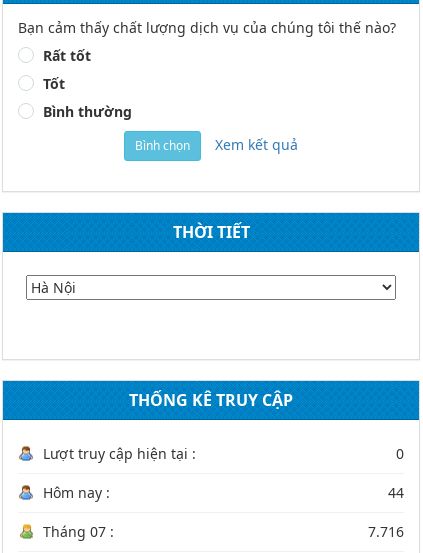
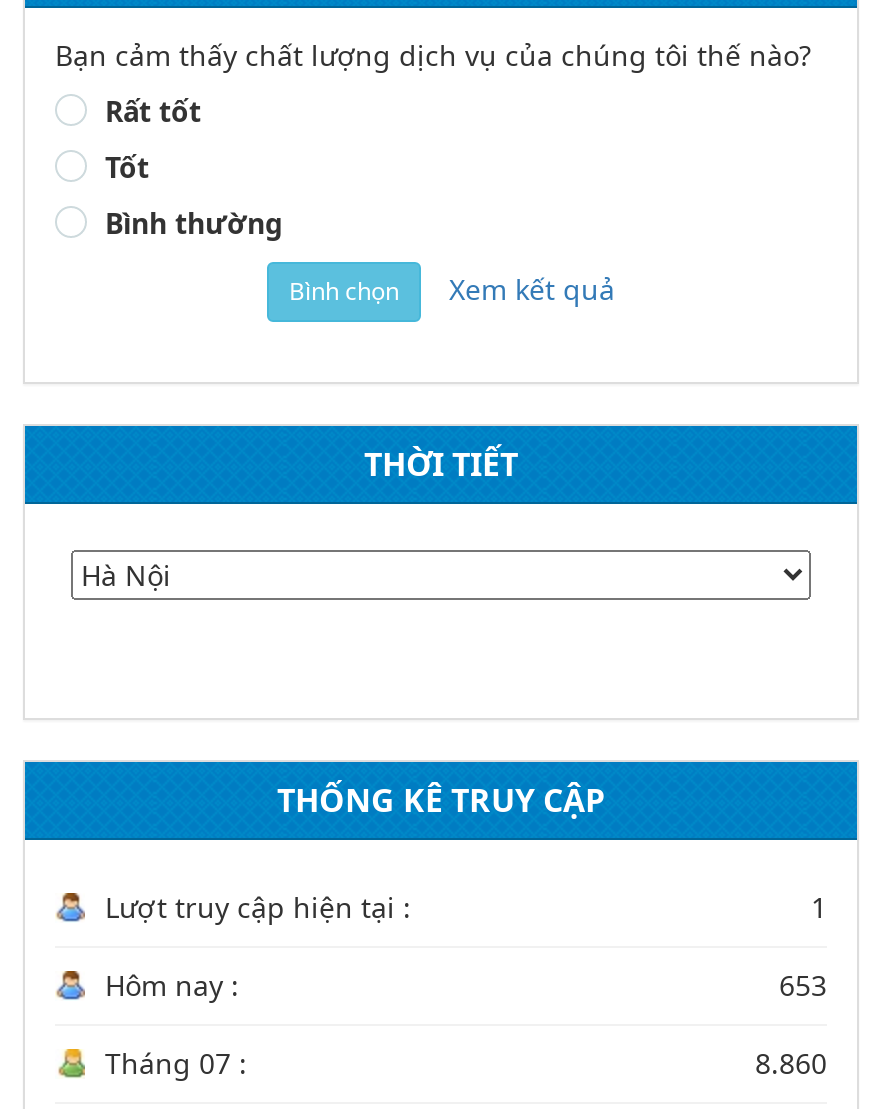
[396,444,404,463] 0 -> [811,888,827,926] 1
[388,483,404,502] 44 -> [779,966,827,1004] 653
[368,522,404,541] 7.716 -> [755,1044,827,1082] 8.860

